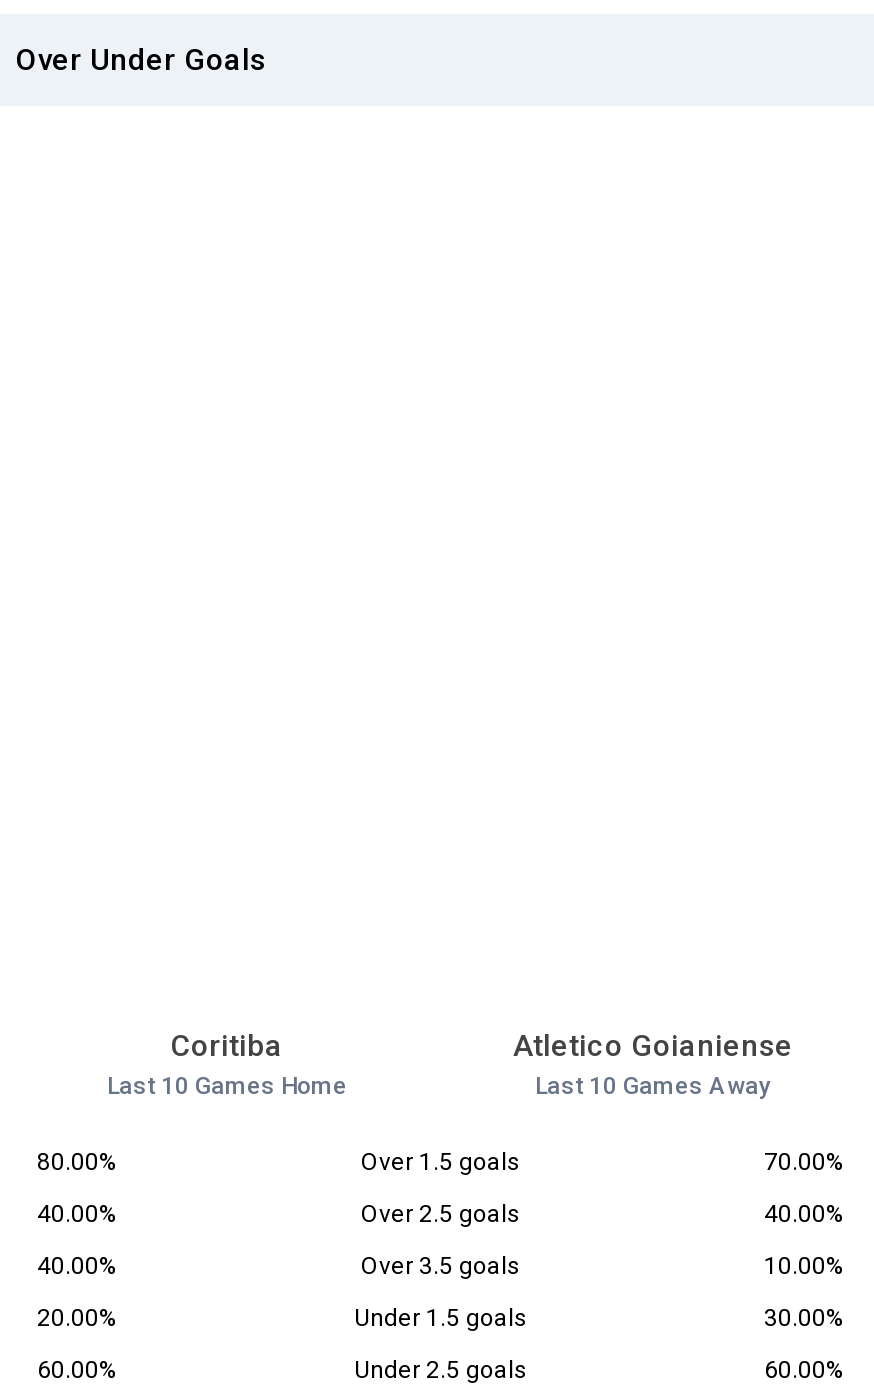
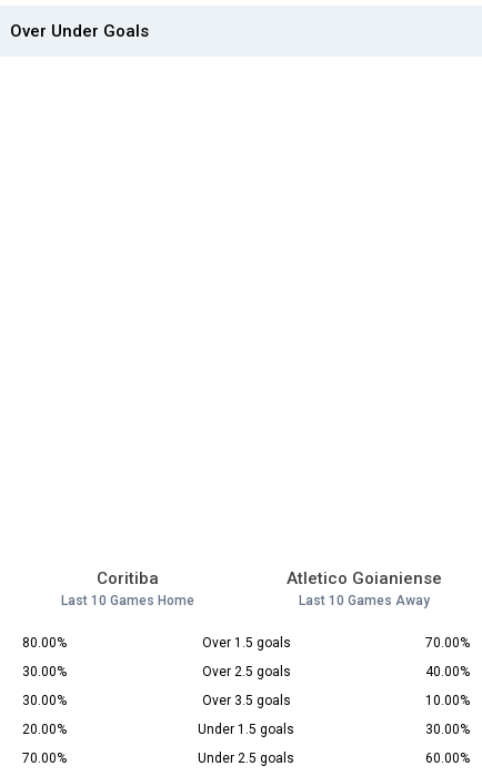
[37,1200,117,1228] 40.00% -> [22,664,66,680] 30.00%
[37,1252,117,1280] 40.00% -> [22,693,66,709] 30.00%
[37,1356,117,1384] 60.00% -> [22,751,66,766] 70.00%

